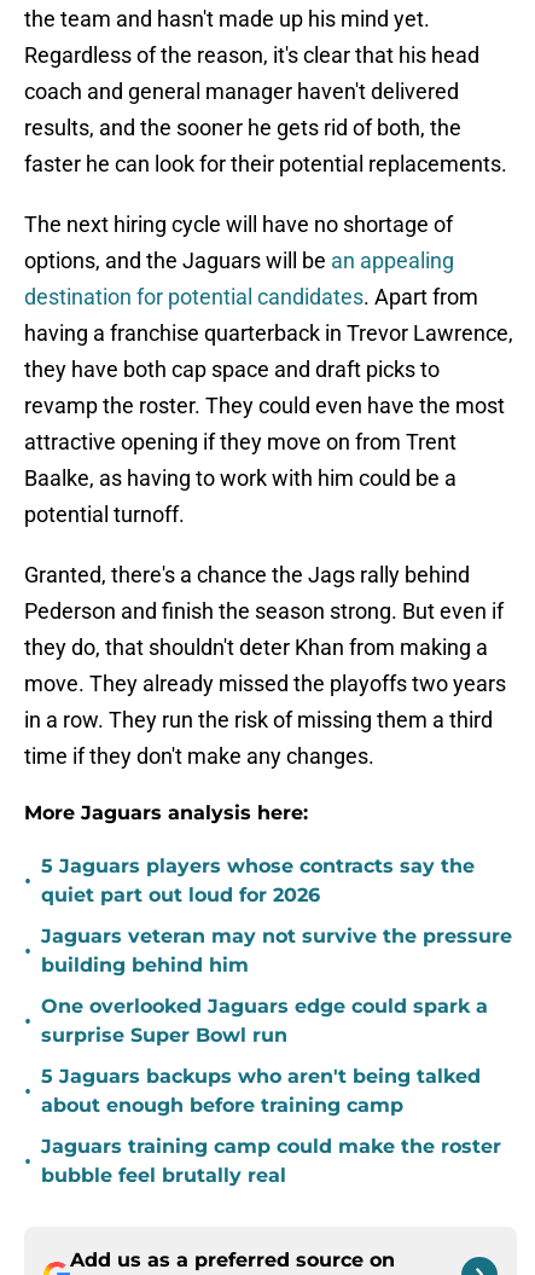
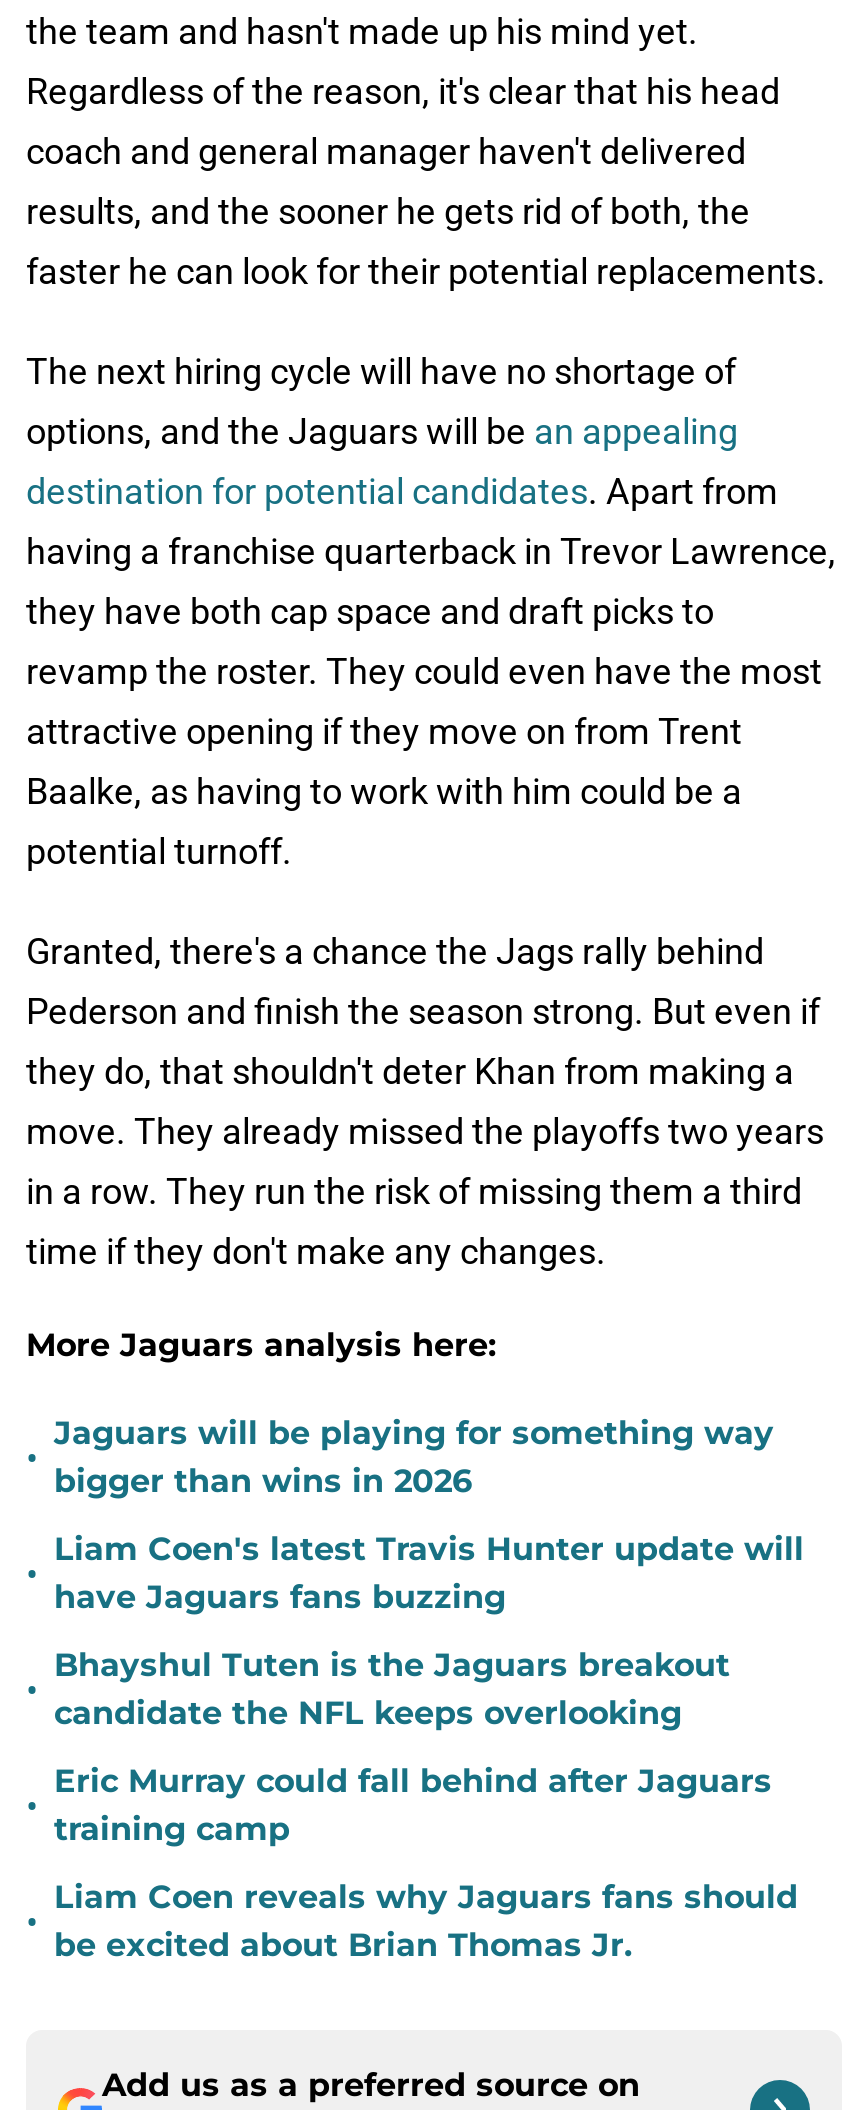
[41,854,475,906] 5 Jaguars players whose contracts say the | quiet part out loud for 2026 -> [54,1414,774,1500] Jaguars will be playing for something way | bigger than wins in 2026
[41,925,512,976] Jaguars veteran may not survive the pressure | building behind him -> [54,1530,804,1616] Liam Coen's latest Travis Hunter update will | have Jaguars fans buzzing
[41,995,488,1047] One overlooked Jaguars edge could spark a | surprise Super Bowl run -> [54,1646,730,1732] Bhayshul Tuten is the Jaguars breakout | candidate the NFL keeps overlooking
[41,1065,481,1117] 5 Jaguars backups who aren't being talked | about enough before training camp -> [54,1762,772,1848] Eric Murray could fall behind after Jaguars | training camp
[41,1135,501,1187] Jaguars training camp could make the roster | bubble feel brutally real -> [54,1878,798,1964] Liam Coen reveals why Jaguars fans should | be excited about Brian Thomas Jr.

